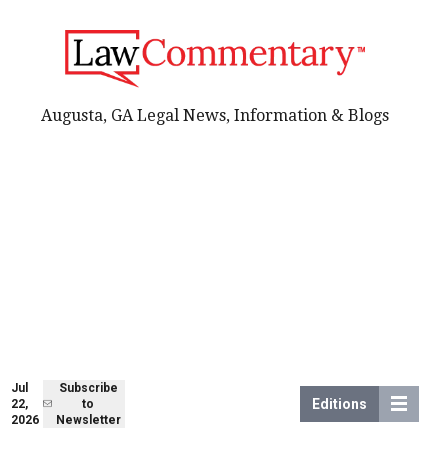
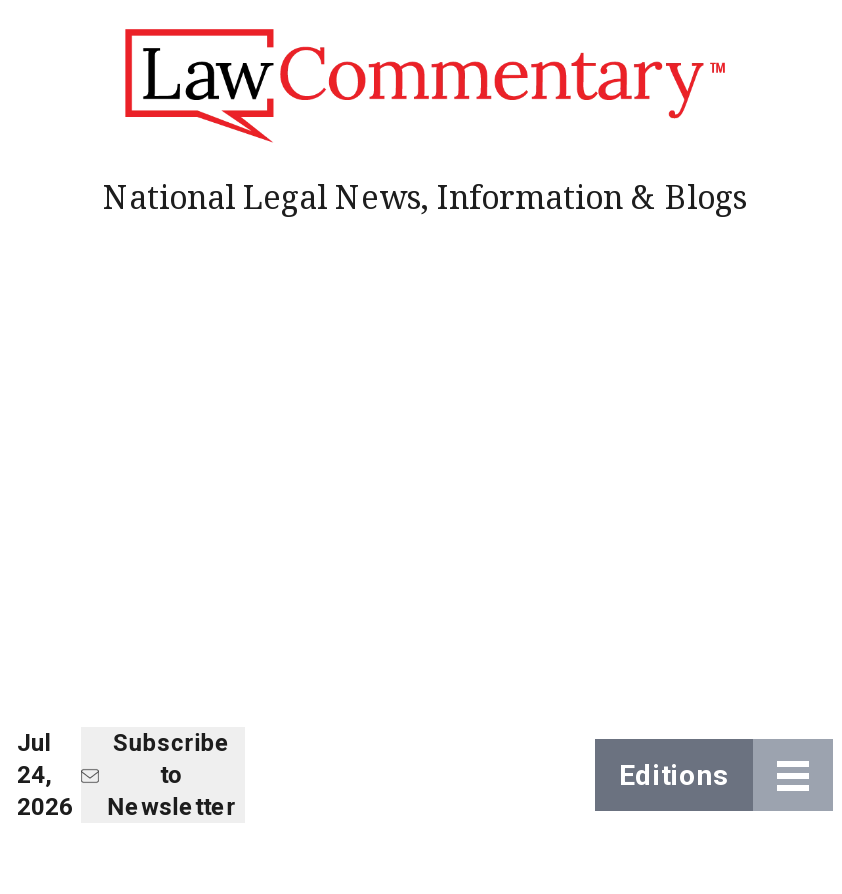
[41,106,389,125] Augusta, GA Legal News, Information & Blogs -> [103,180,747,218] National Legal News, Information & Blogs
[11,397,28,411] 22, -> [17,762,51,790] 24,

